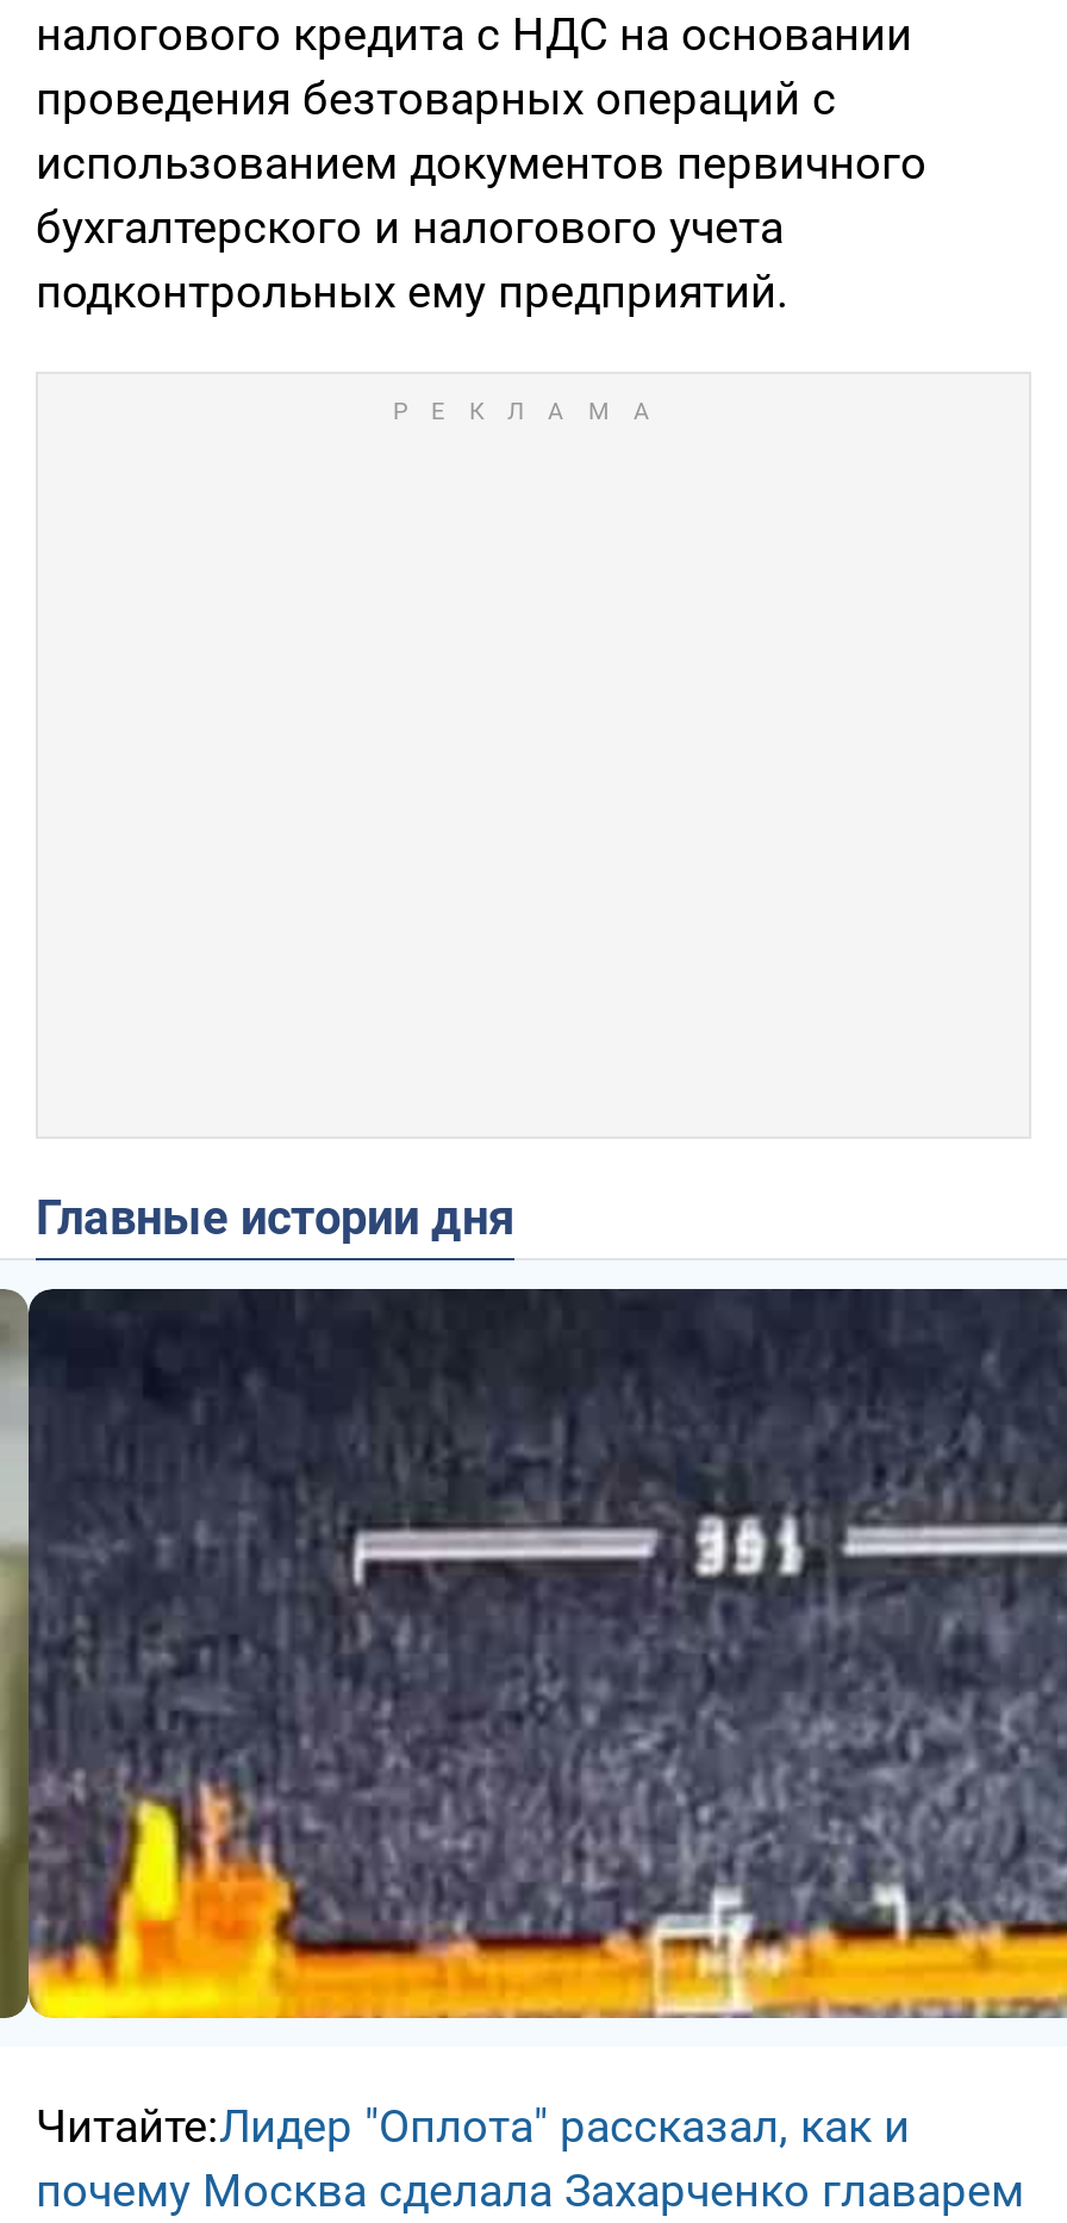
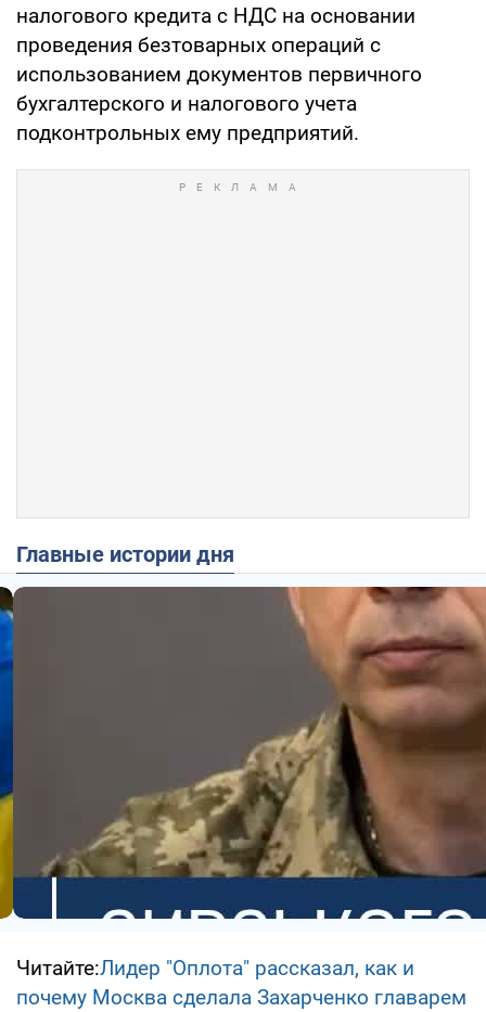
[7,1287,1060,2020] [image] -> [3,586,483,920] [image]

